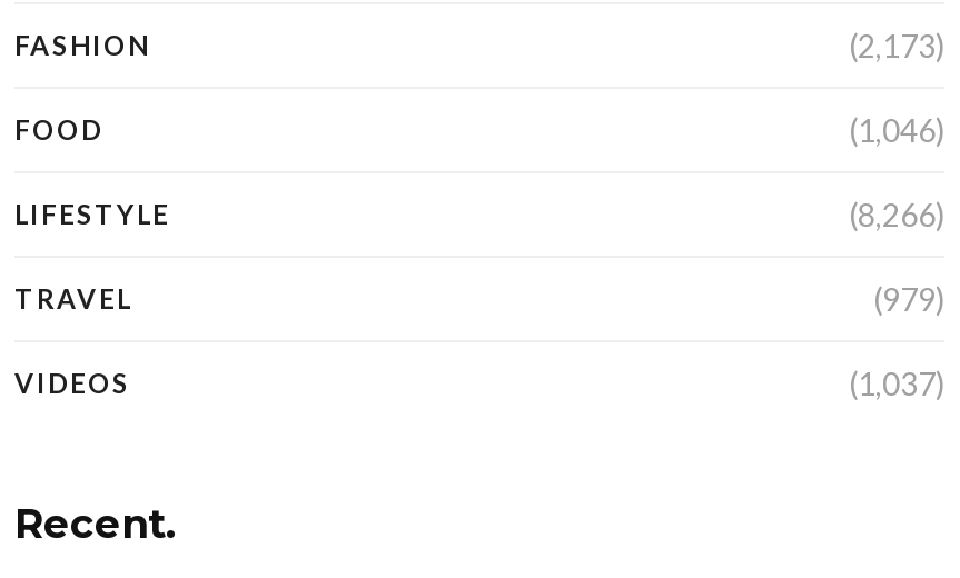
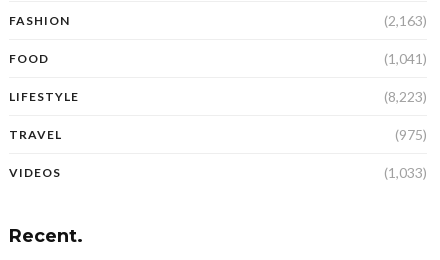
[849,27,944,65] (2,173) -> [384,12,427,29] (2,163)
[849,112,944,149] (1,046) -> [384,50,427,67] (1,041)
[849,196,944,234] (8,266) -> [384,88,427,105] (8,223)
[873,281,944,318] (979) -> [395,126,427,143] (975)
[849,365,944,403] (1,037) -> [384,164,427,181] (1,033)

